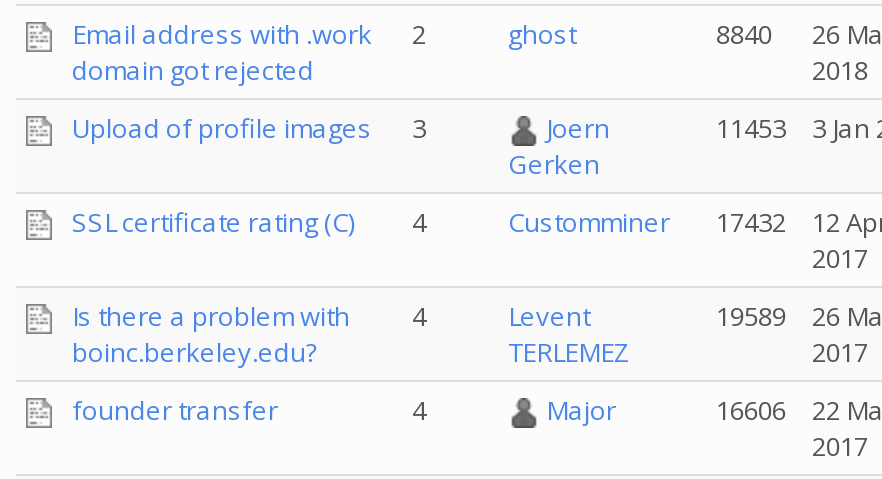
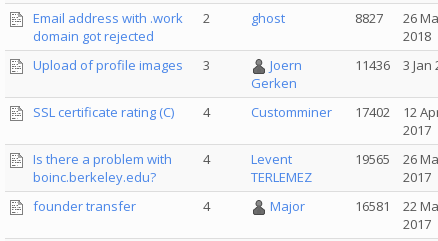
[716,16,772,52] 8840 -> [355,9,383,27] 8827
[716,110,786,146] 11453 -> [355,56,390,74] 11436
[716,204,786,240] 17432 -> [355,103,390,121] 17402
[716,298,786,334] 19589 -> [355,150,390,168] 19565
[716,392,786,428] 16606 -> [355,197,390,215] 16581

